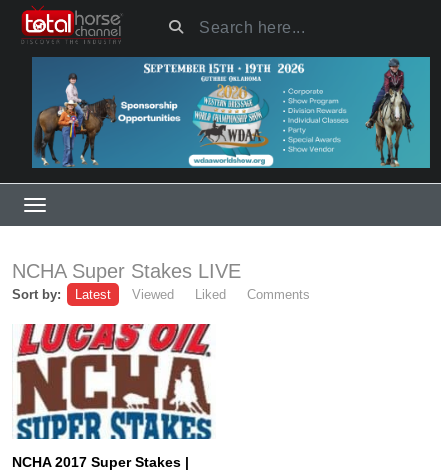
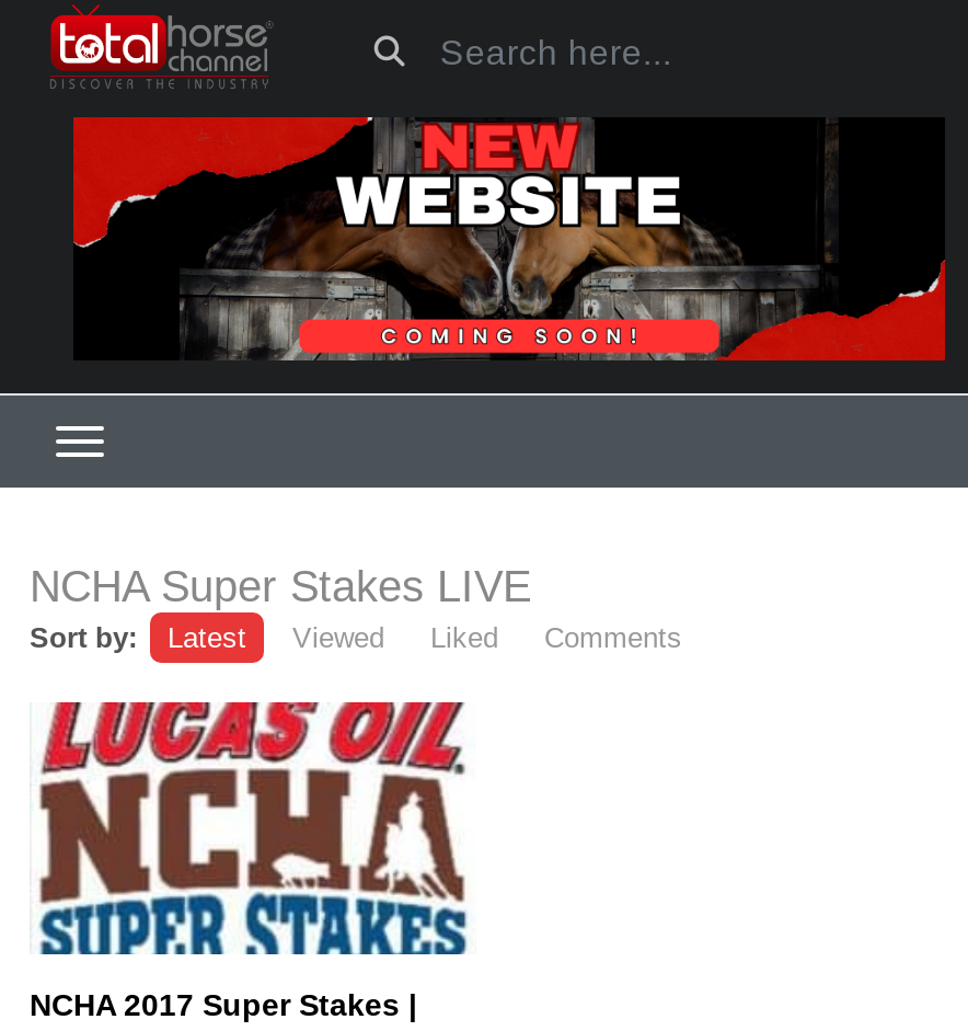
[31,56,431,169] [image] -> [71,115,947,363] [image]

